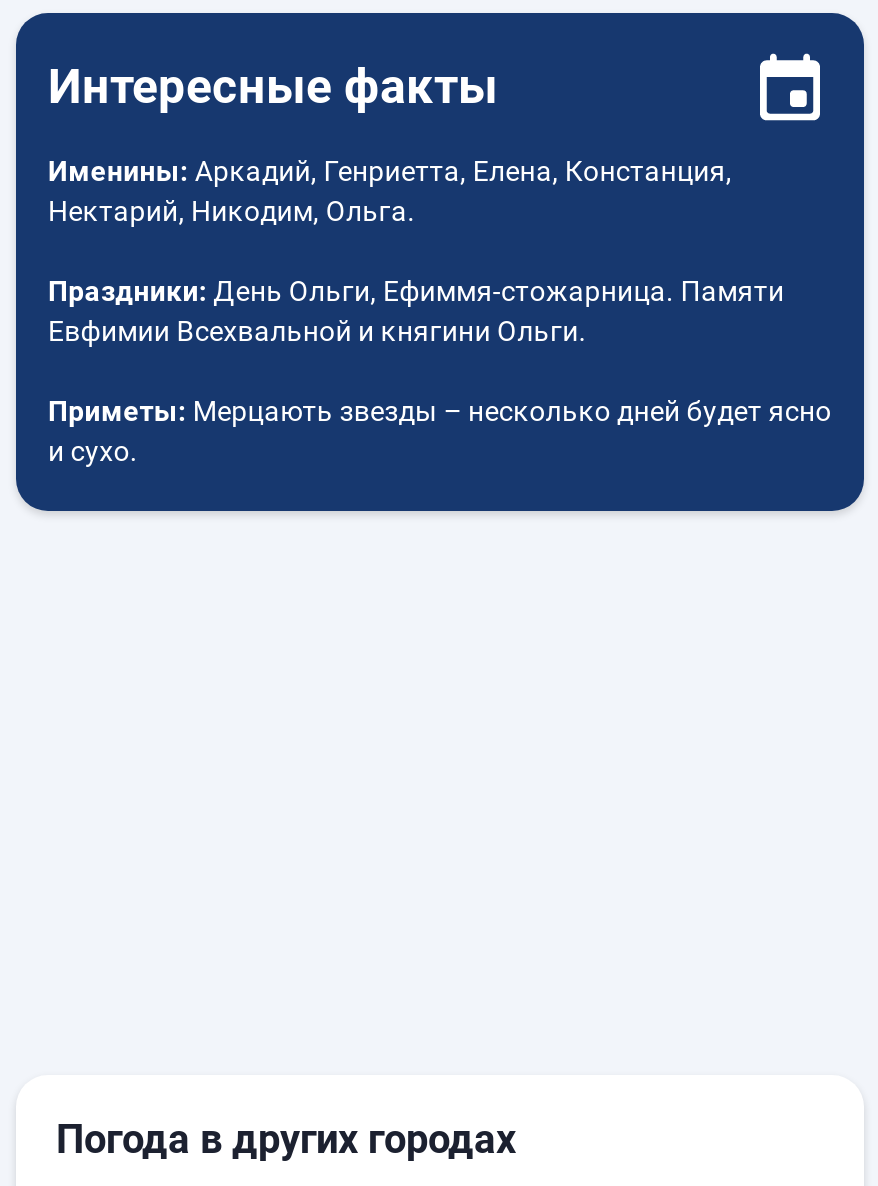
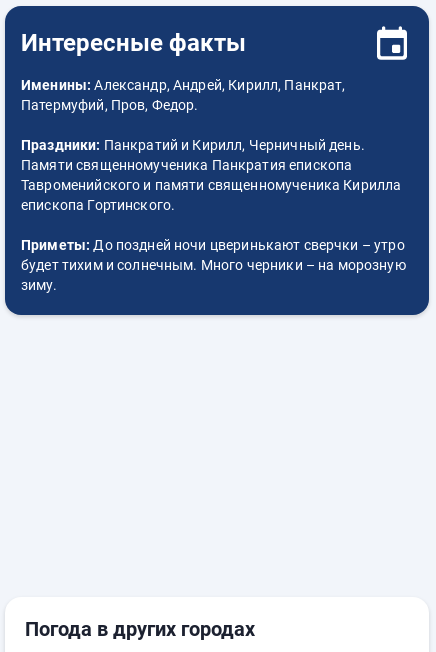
[48,155,732,227] Именины: Аркадий, Генриетта, Елена, Констанция, | Нектарий, Никодим, Ольга. -> [21,77,346,113] Именины: Александр, Андрей, Кирилл, Панкрат, | Патермуфий, Пров, Федор.
[48,275,784,347] Праздники: День Ольги, Ефиммя-стожарница. Памяти | Евфимии Всехвальной и княгини Ольги. -> [21,137,401,213] Праздники: Панкратий и Кирилл, Черничный день. | Памяти священномученика Панкратия епископа | Тавроменийского и памяти священномученика Кирилла | епископа Гортинского.
[48,395,832,467] Приметы: Мерцають звезды – несколько дней будет ясно | и сухо. -> [21,237,406,293] Приметы: До поздней ночи цверинькают сверчки – утро | будет тихим и солнечным. Много черники – на морозную | зиму.

